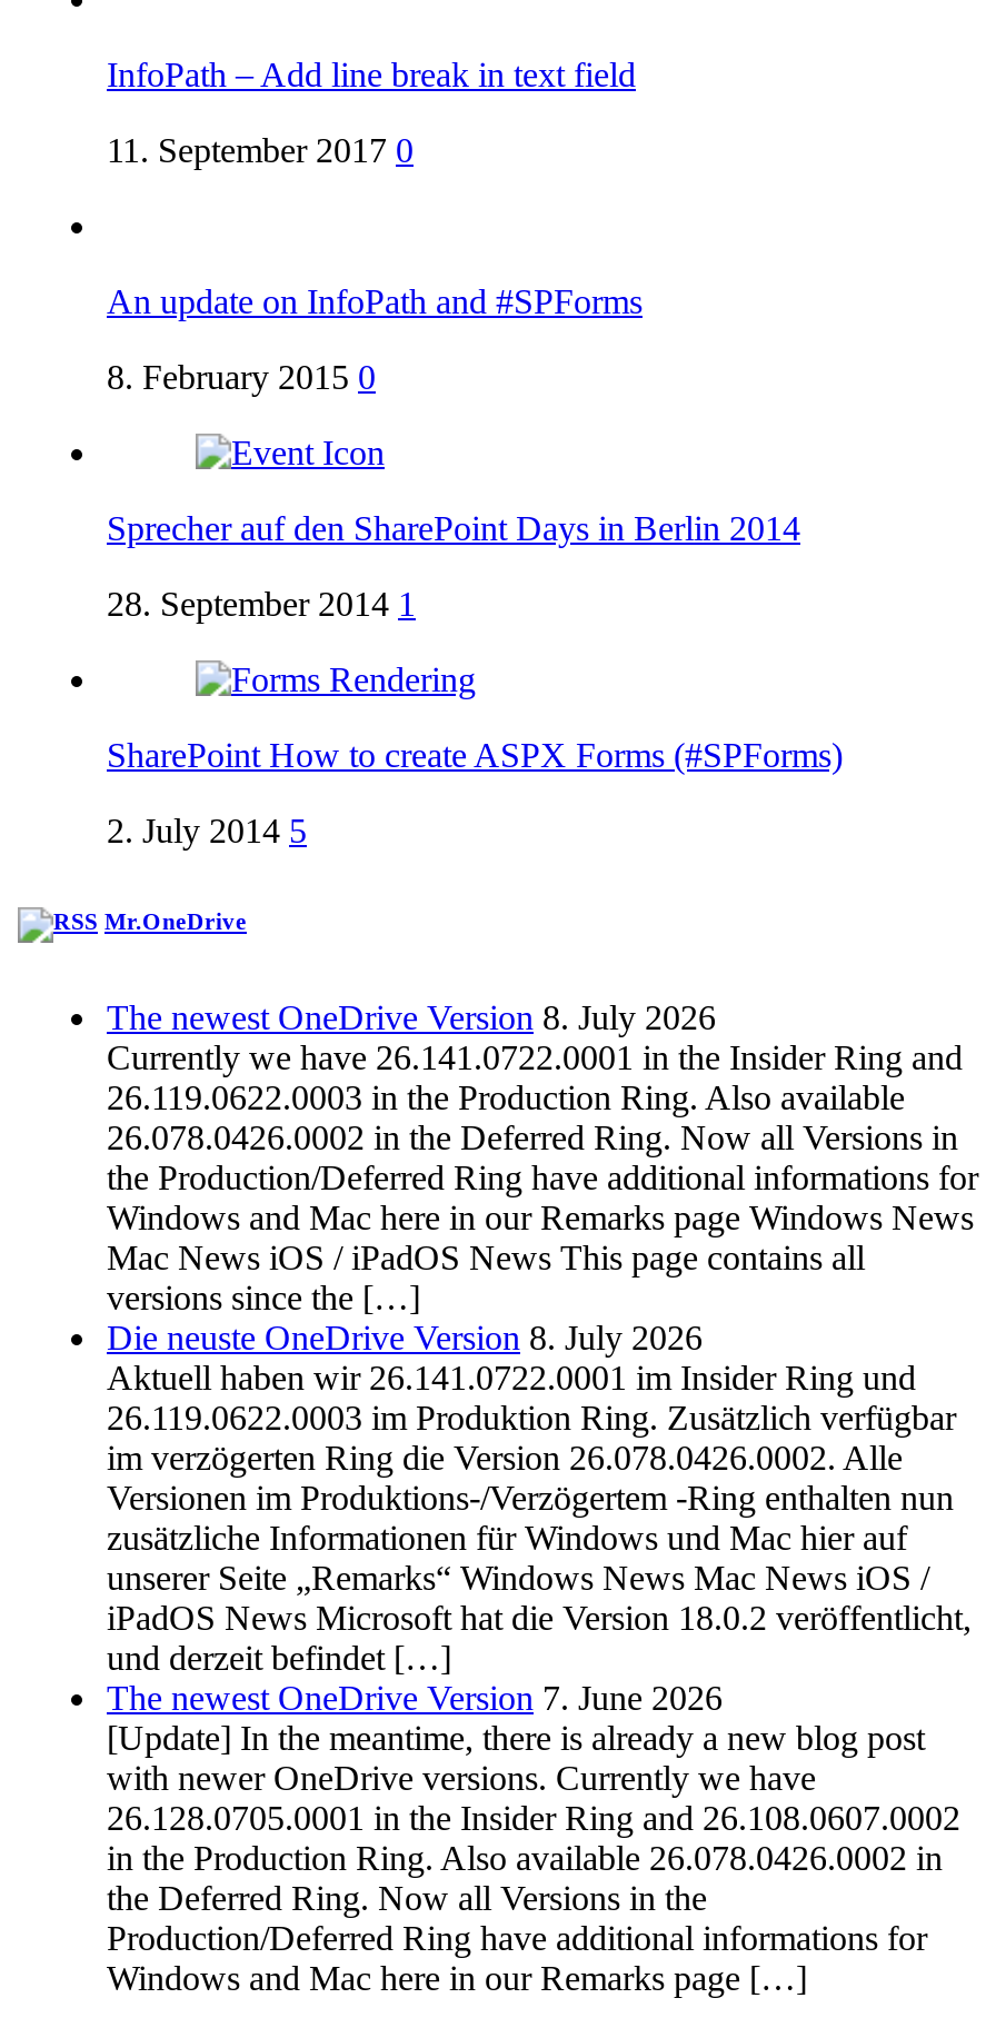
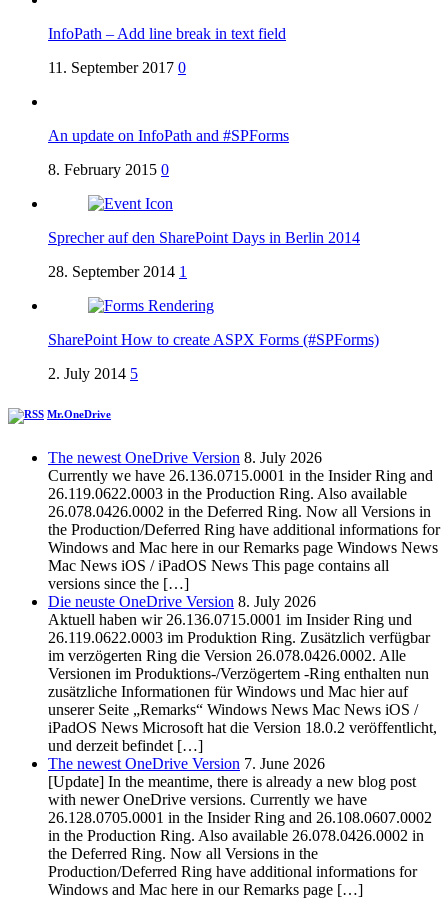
[107,1039,963,1077] Currently we have 26.141.0722.0001 in the Insider Ring and -> [48,467,433,484] Currently we have 26.136.0715.0001 in the Insider Ring and
[107,1359,916,1397] Aktuell haben wir 26.141.0722.0001 im Insider Ring und -> [48,611,412,628] Aktuell haben wir 26.136.0715.0001 im Insider Ring und

